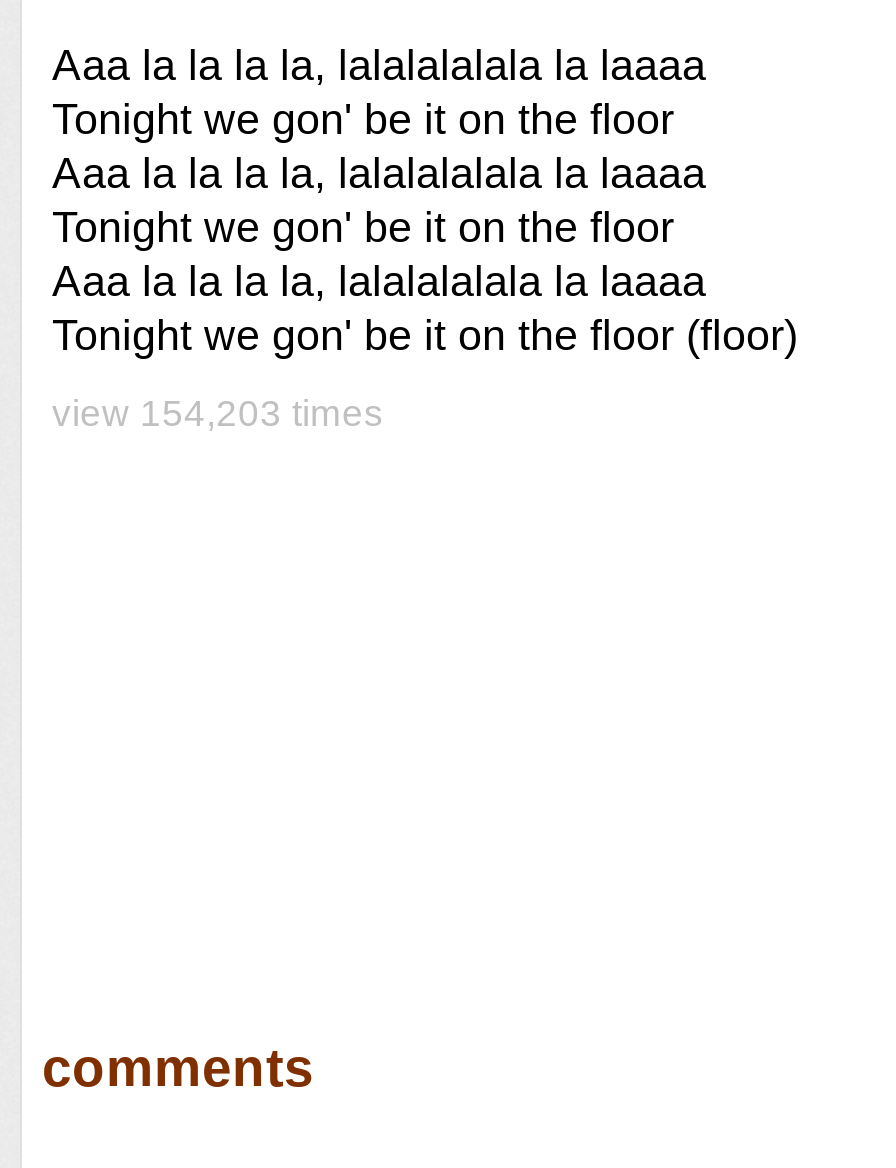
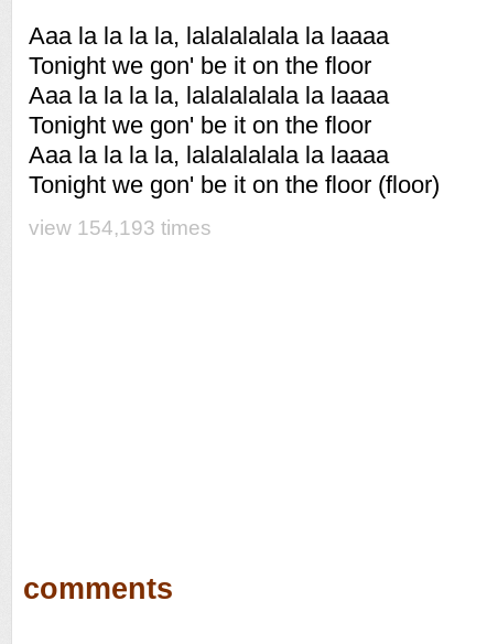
[52,392,384,434] view 154,203 times -> [29,216,212,239] view 154,193 times

